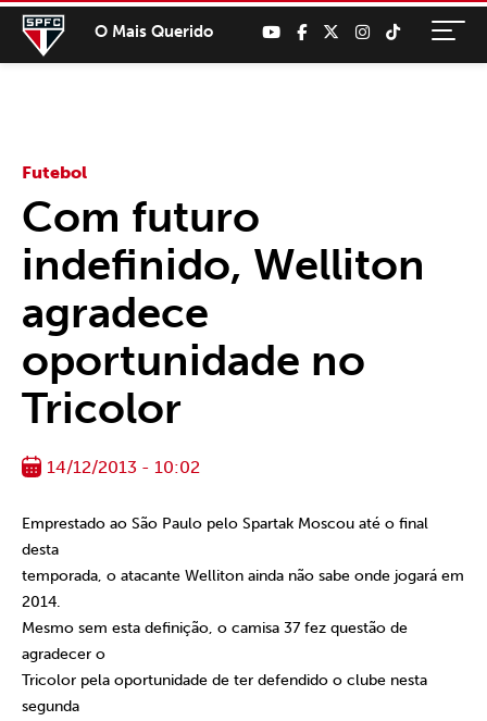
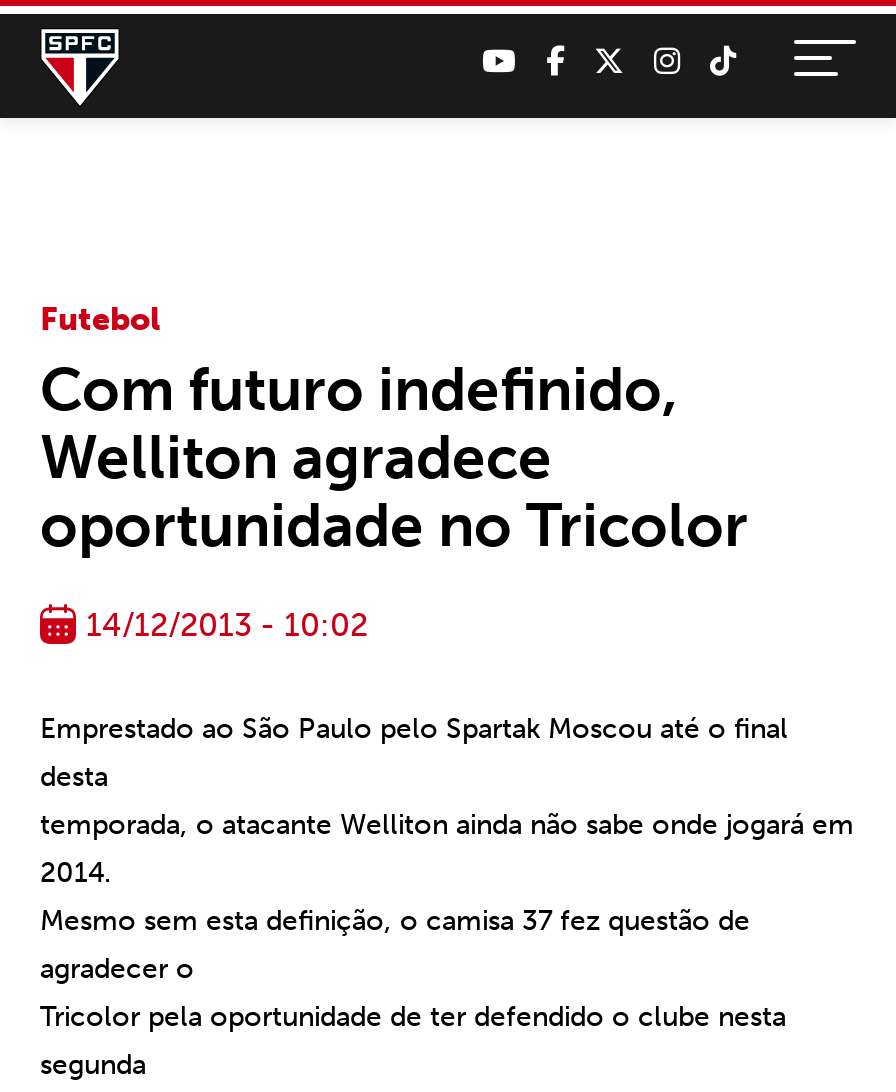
[95,22,213,41] O Mais Querido -> none

